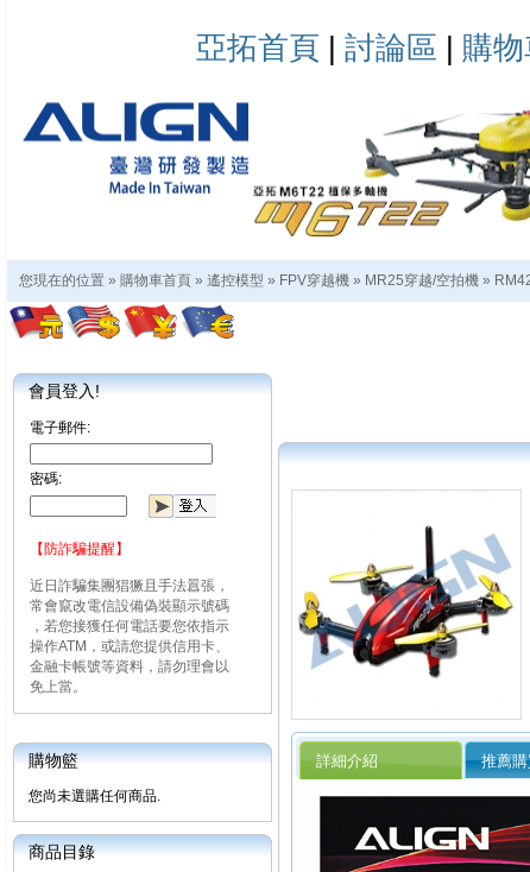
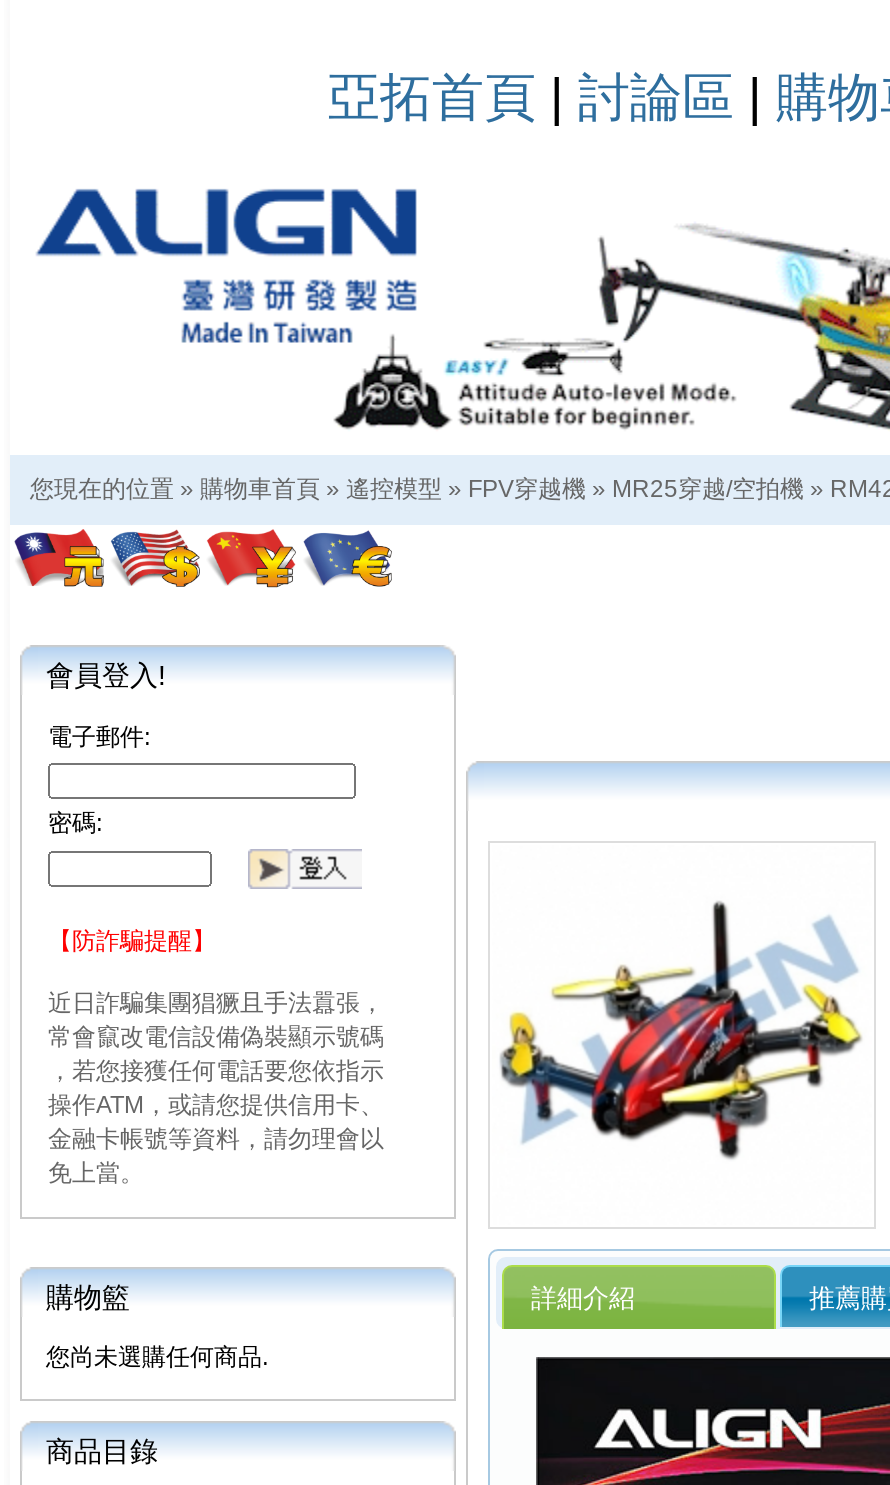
[201,109,526,245] [image] -> [334,203,884,431] [image]

